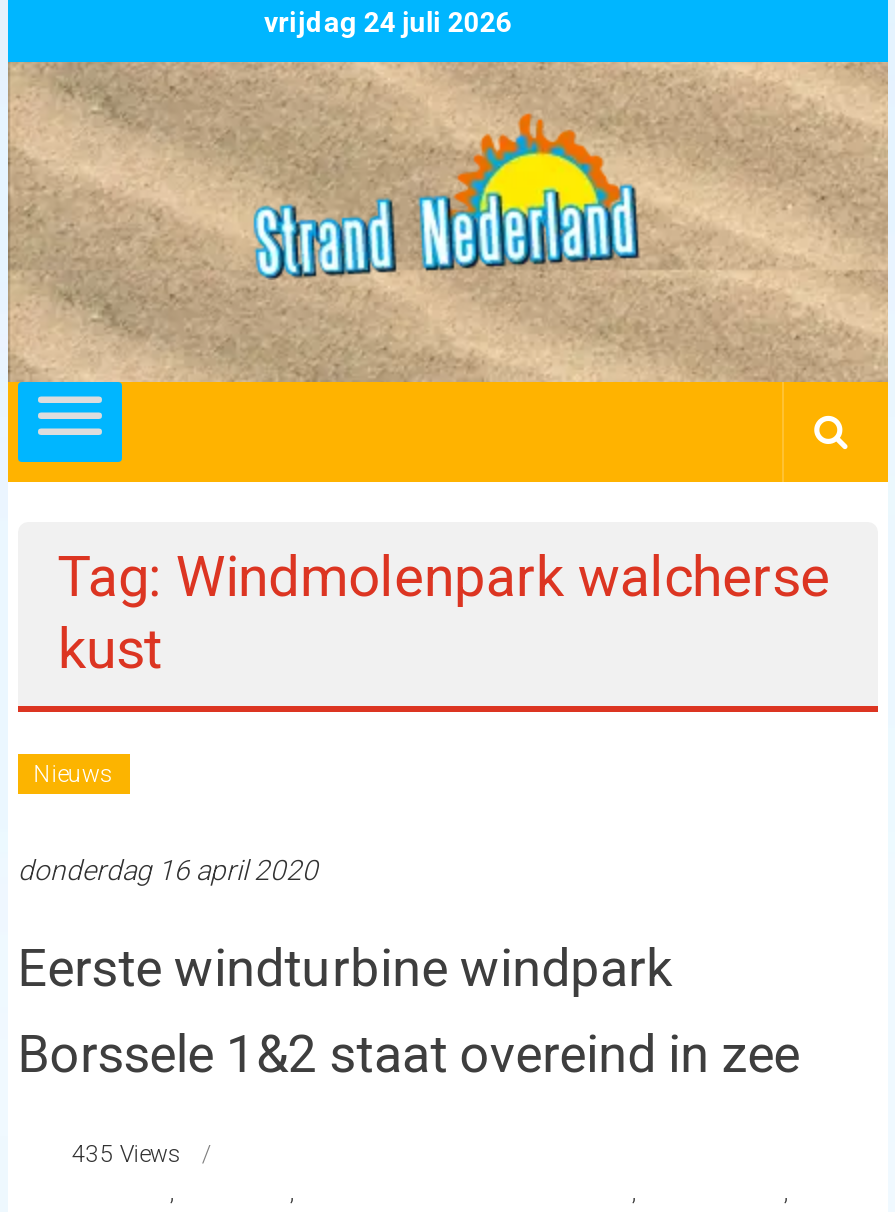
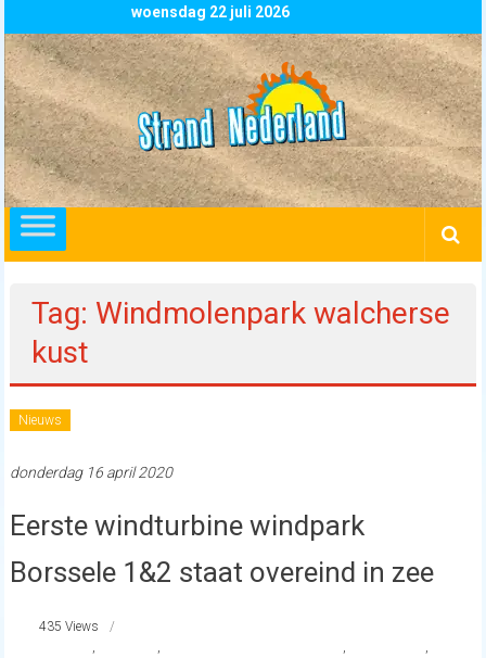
[264,6,512,38] vrijdag 24 juli 2026 -> [131,3,290,21] woensdag 22 juli 2026

